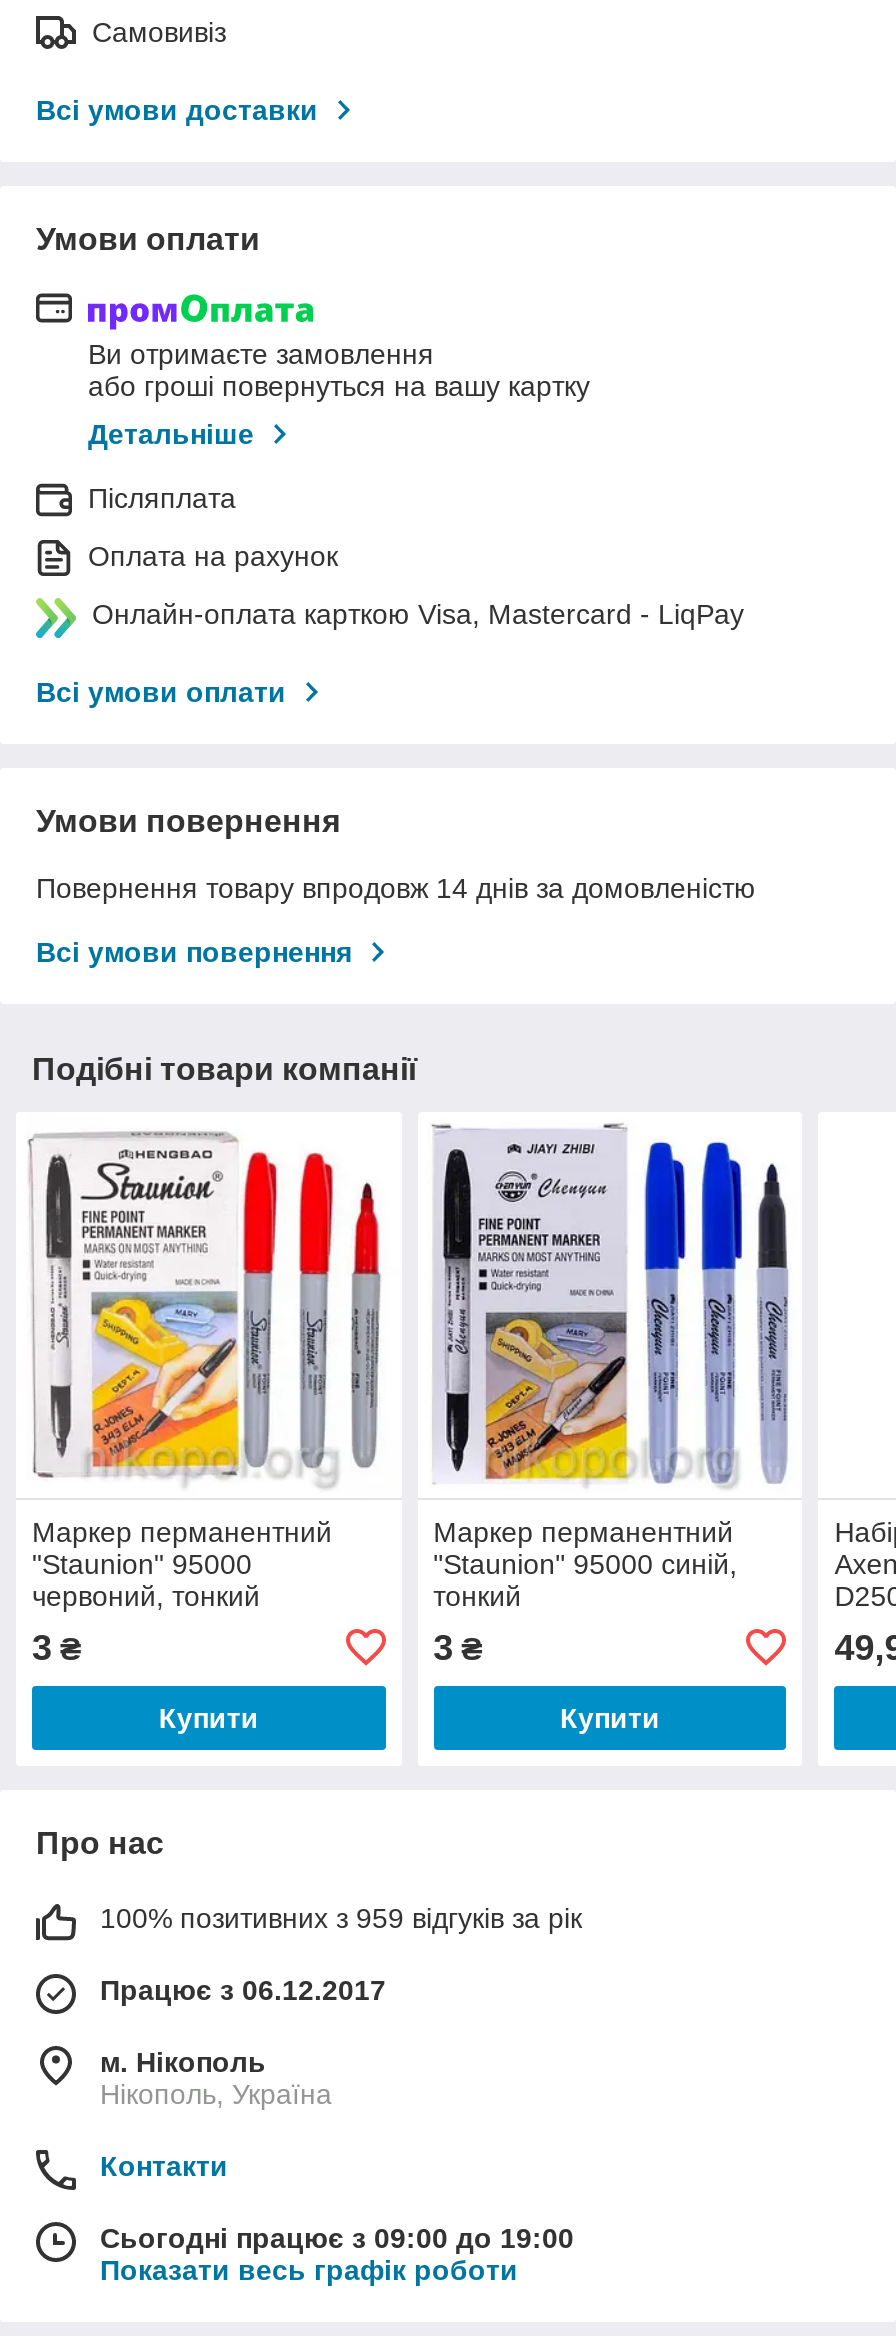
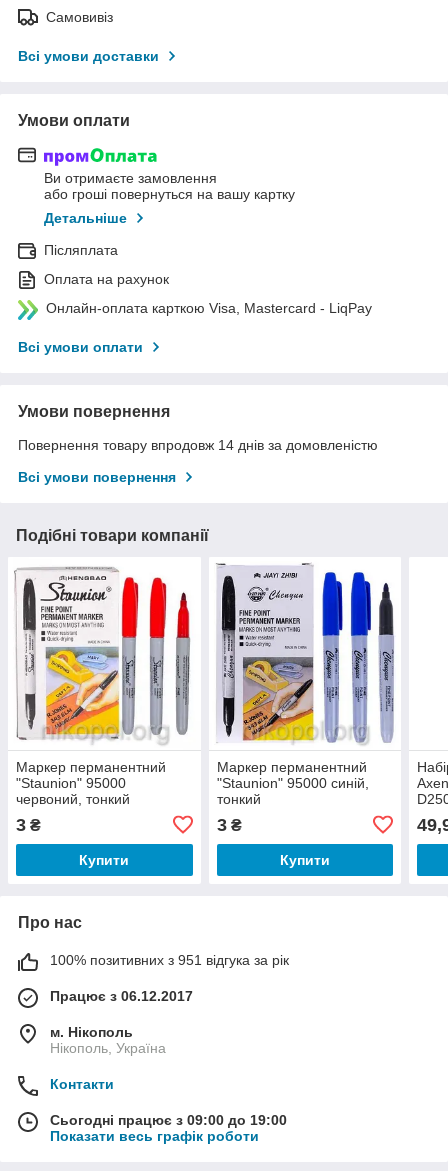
[100,1902,582,1934] 100% позитивних з 959 відгуків за рік -> [50,952,289,968] 100% позитивних з 951 відгука за рік

